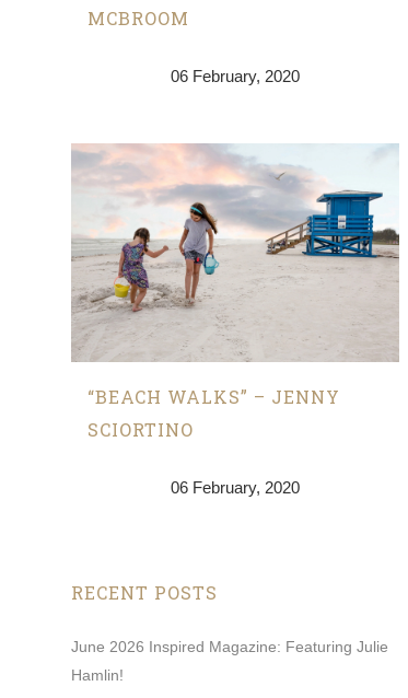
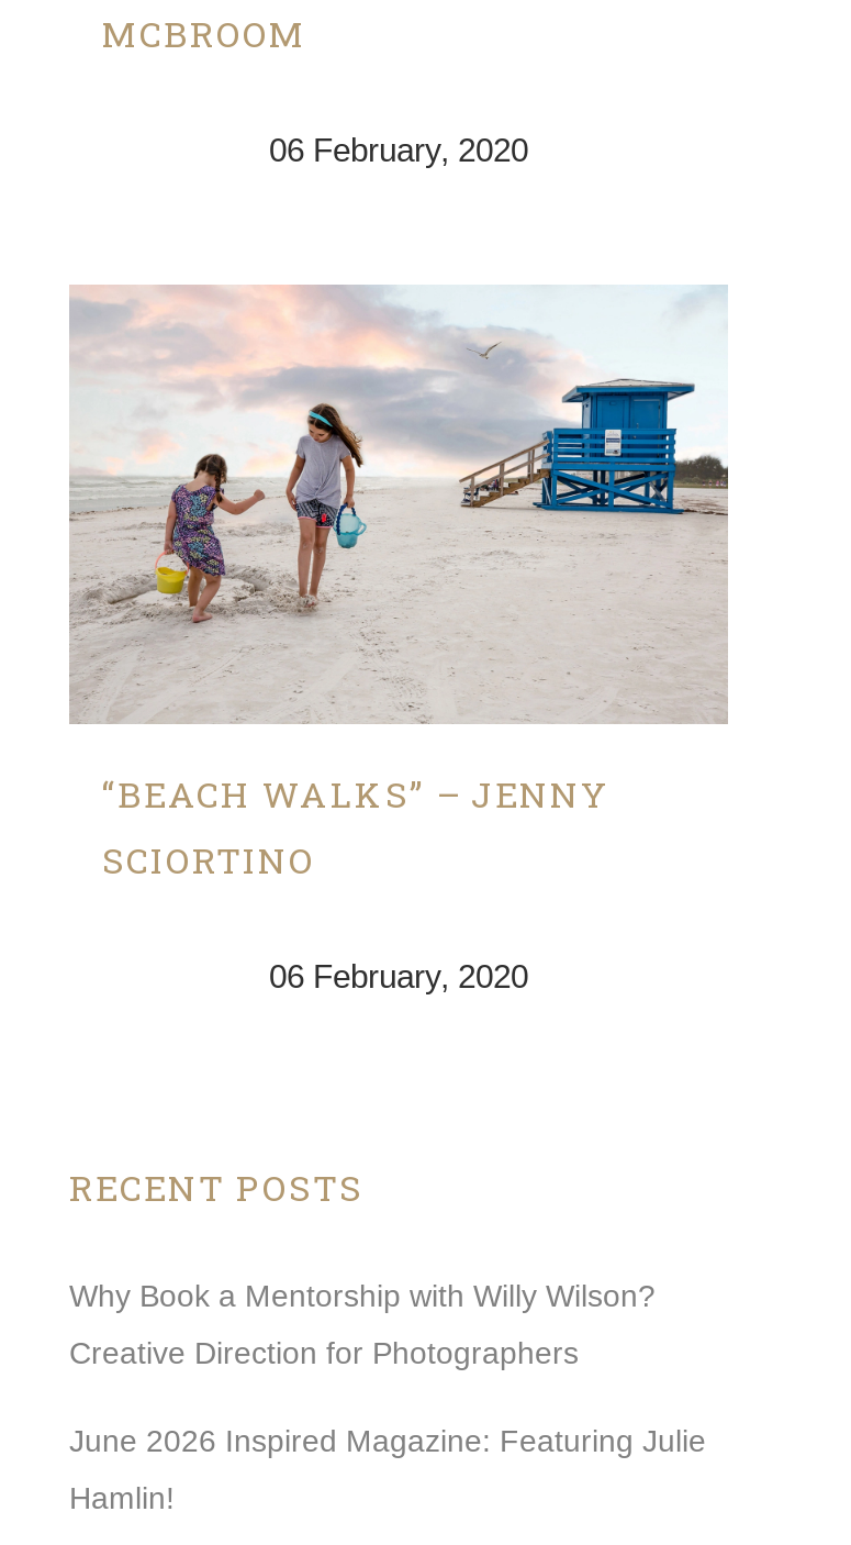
none -> [69,1278,656,1370] Why Book a Mentorship with Willy Wilson? | Creative Direction for Photographers

